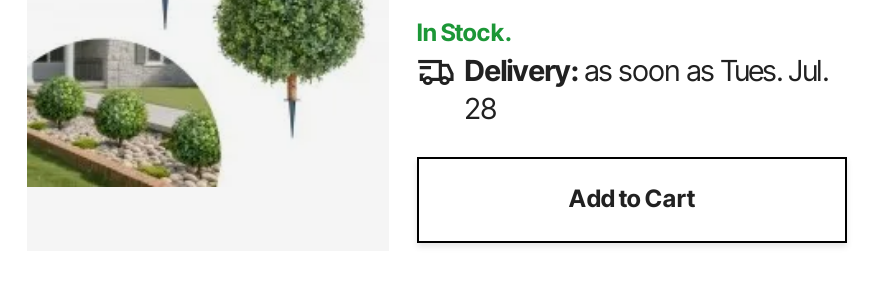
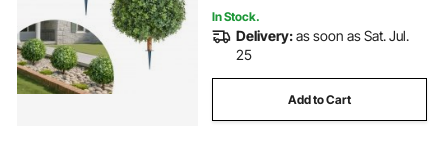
[464,54,828,88] Delivery: as soon as Tues. Jul. -> [236,27,409,44] Delivery: as soon as Sat. Jul.
[464,92,496,126] 28 -> [236,46,252,63] 25

